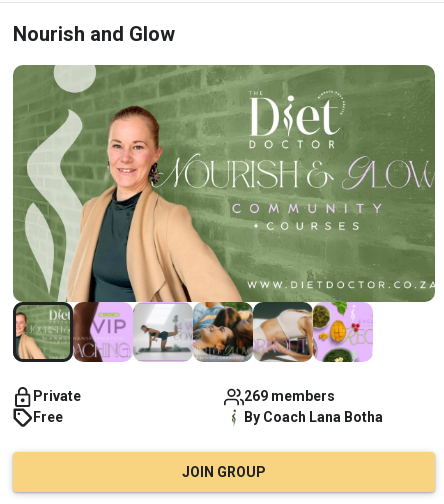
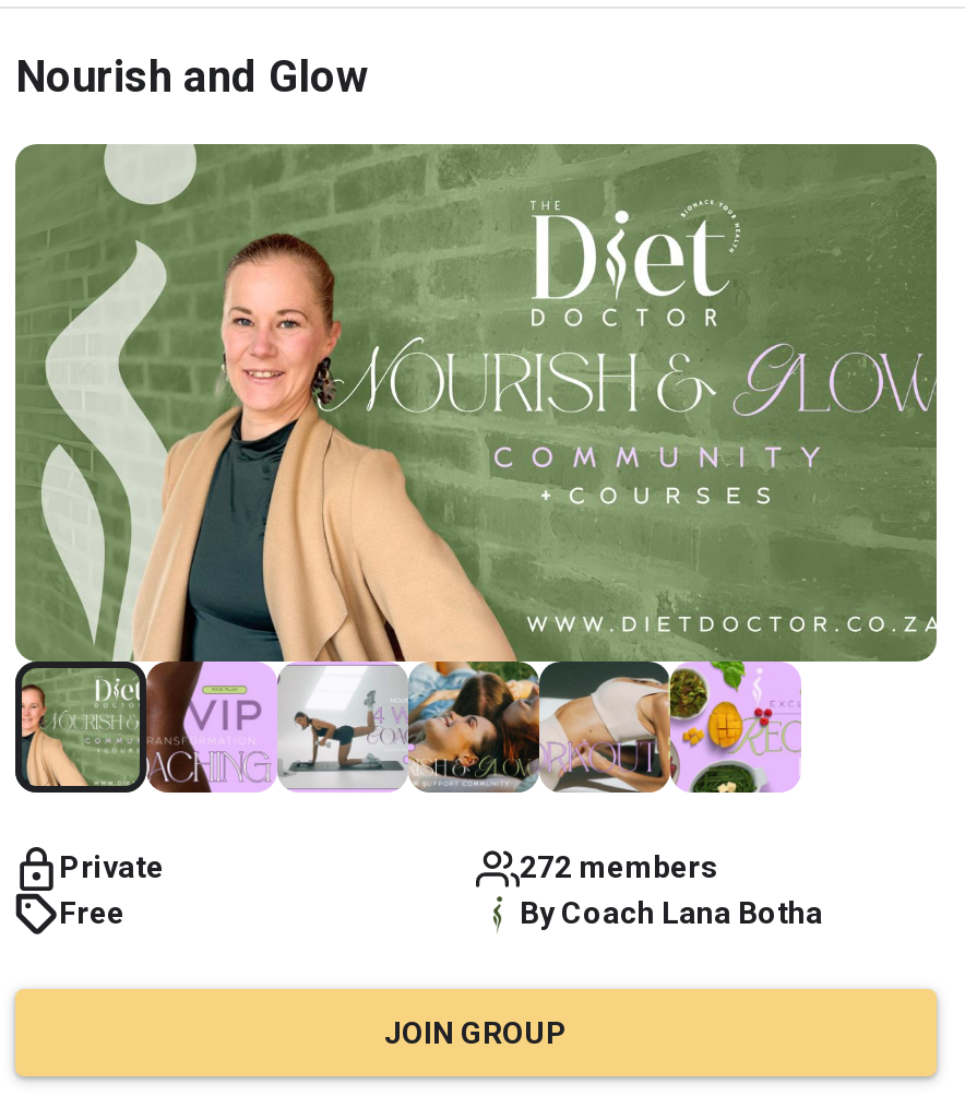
[244,388,335,404] 269 members -> [520,850,718,885] 272 members

